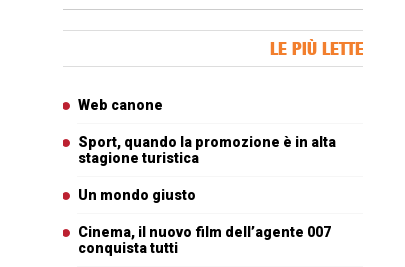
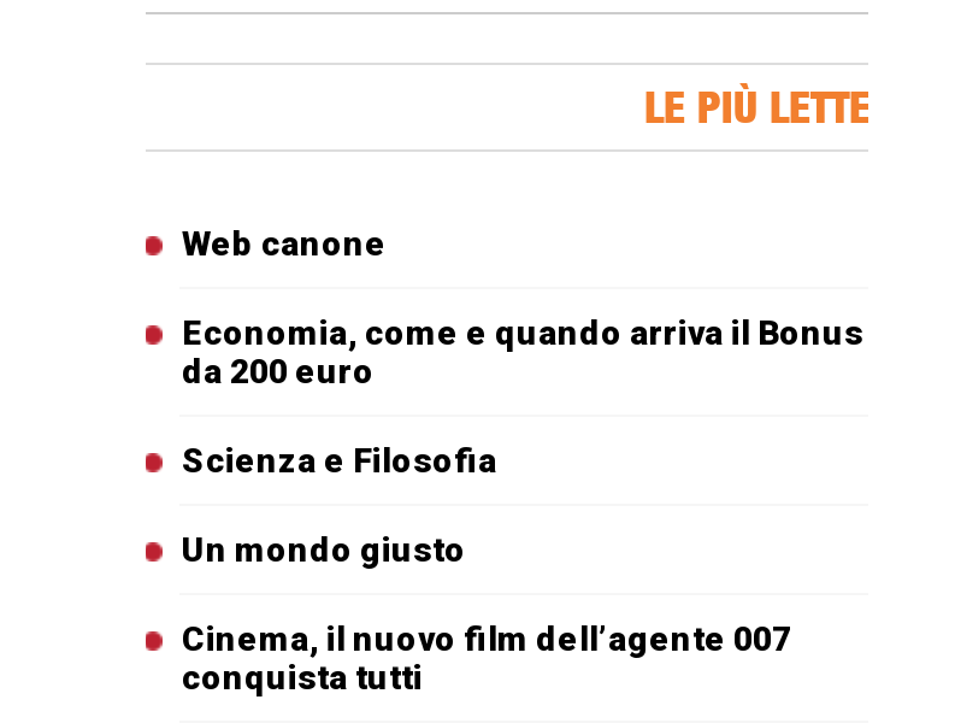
[78,134,336,166] Sport, quando la promozione è in alta | stagione turistica -> [182,314,863,480] Economia, come e quando arriva il Bonus | da 200 euro | Scienza e Filosofia

